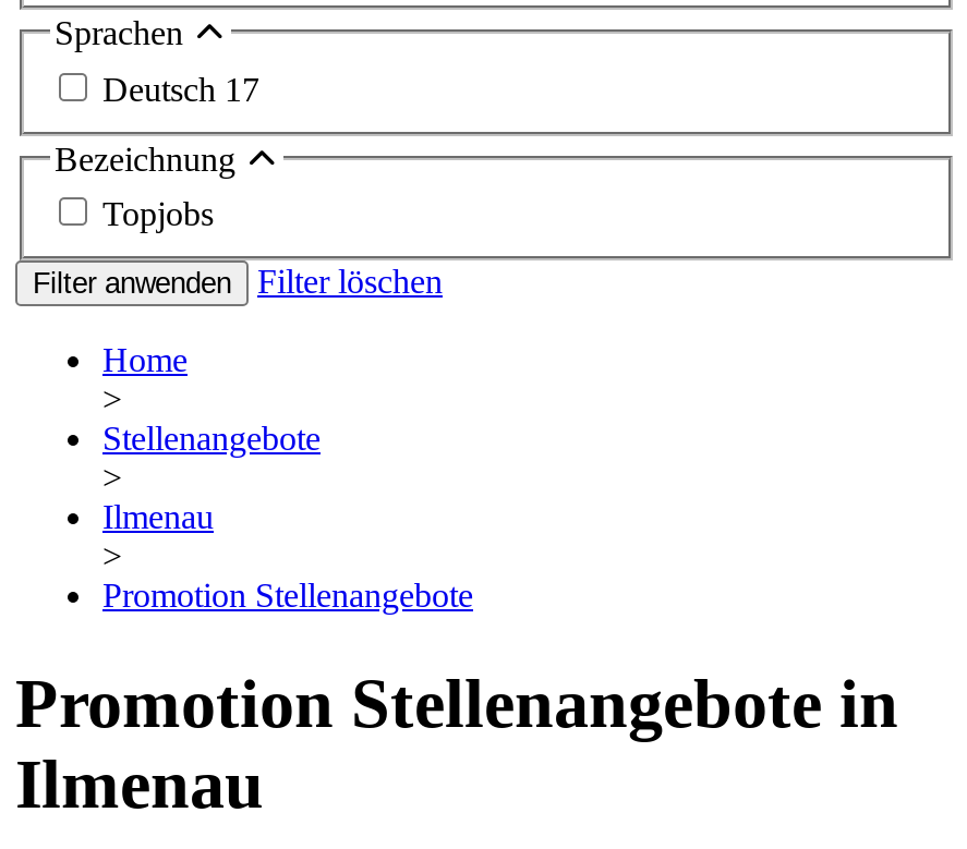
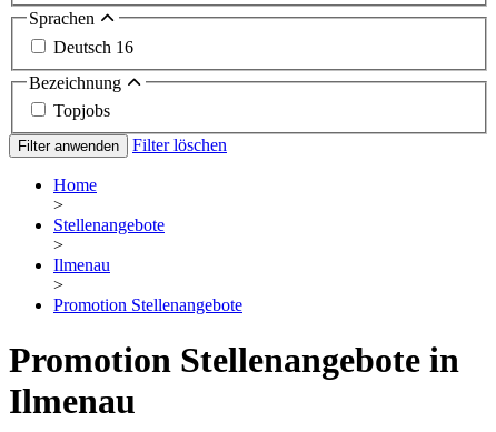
[102,70,259,107] Deutsch 17 -> [53,37,133,56] Deutsch 16

